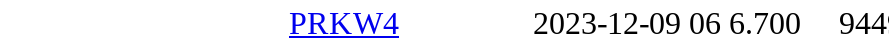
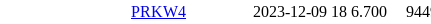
[533,7,801,41] 2023-12-09 06 6.700 -> [253,3,387,20] 2023-12-09 18 6.700

